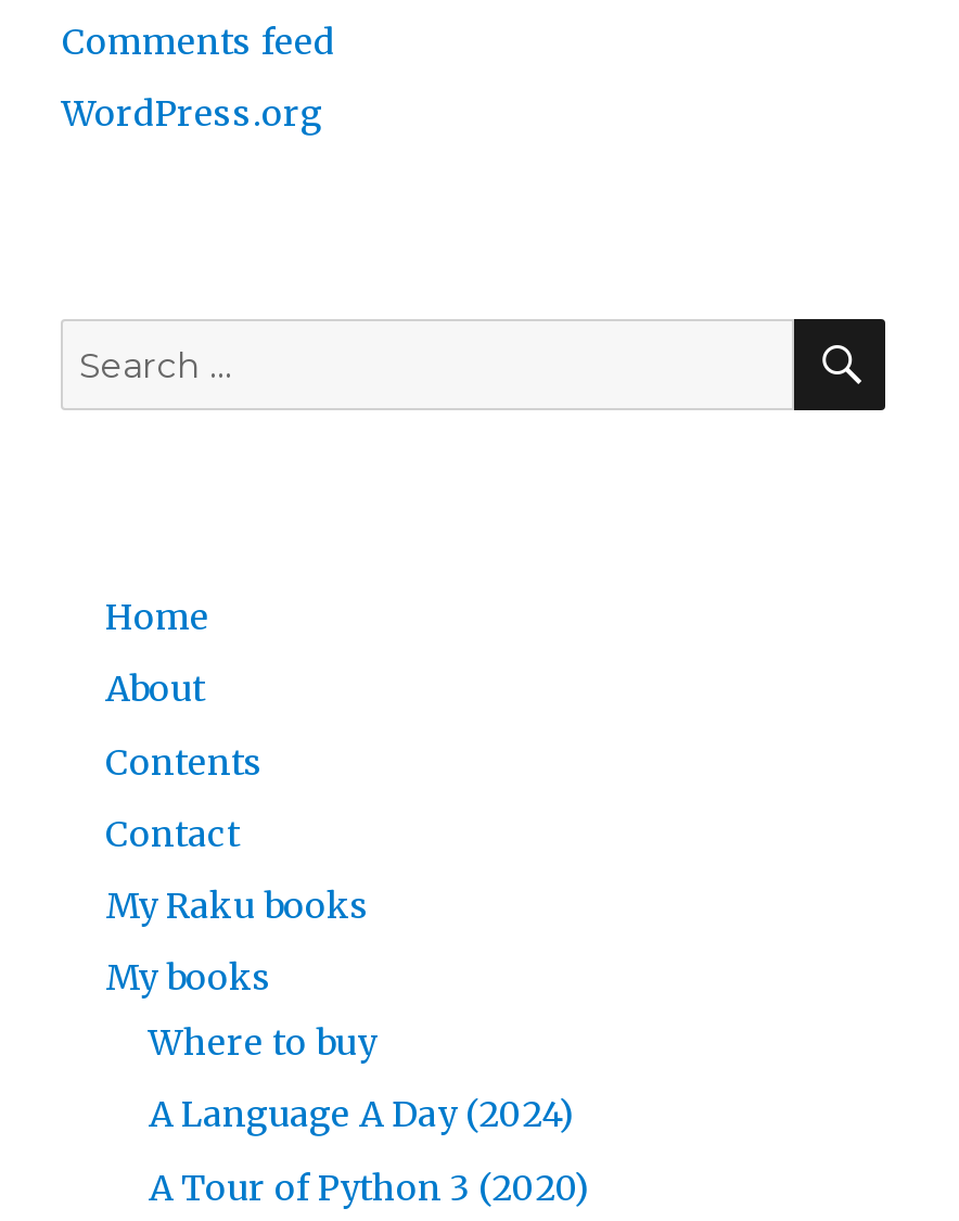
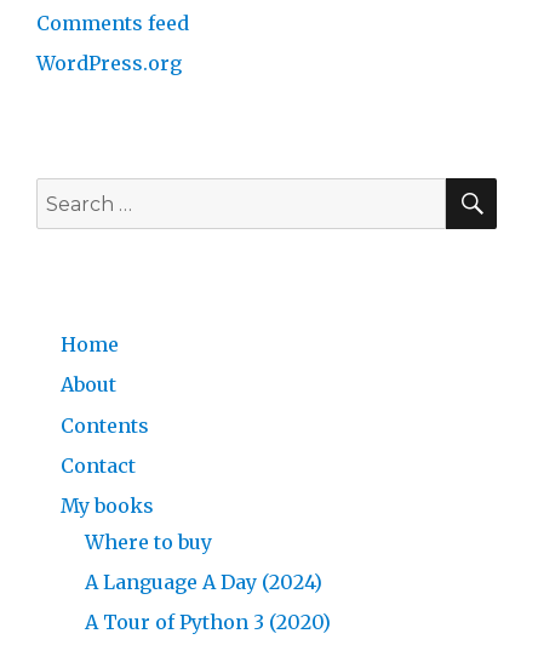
[105,883,370,927] My Raku books -> none

